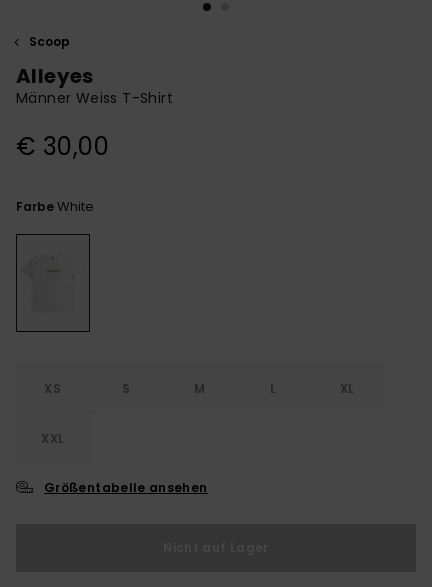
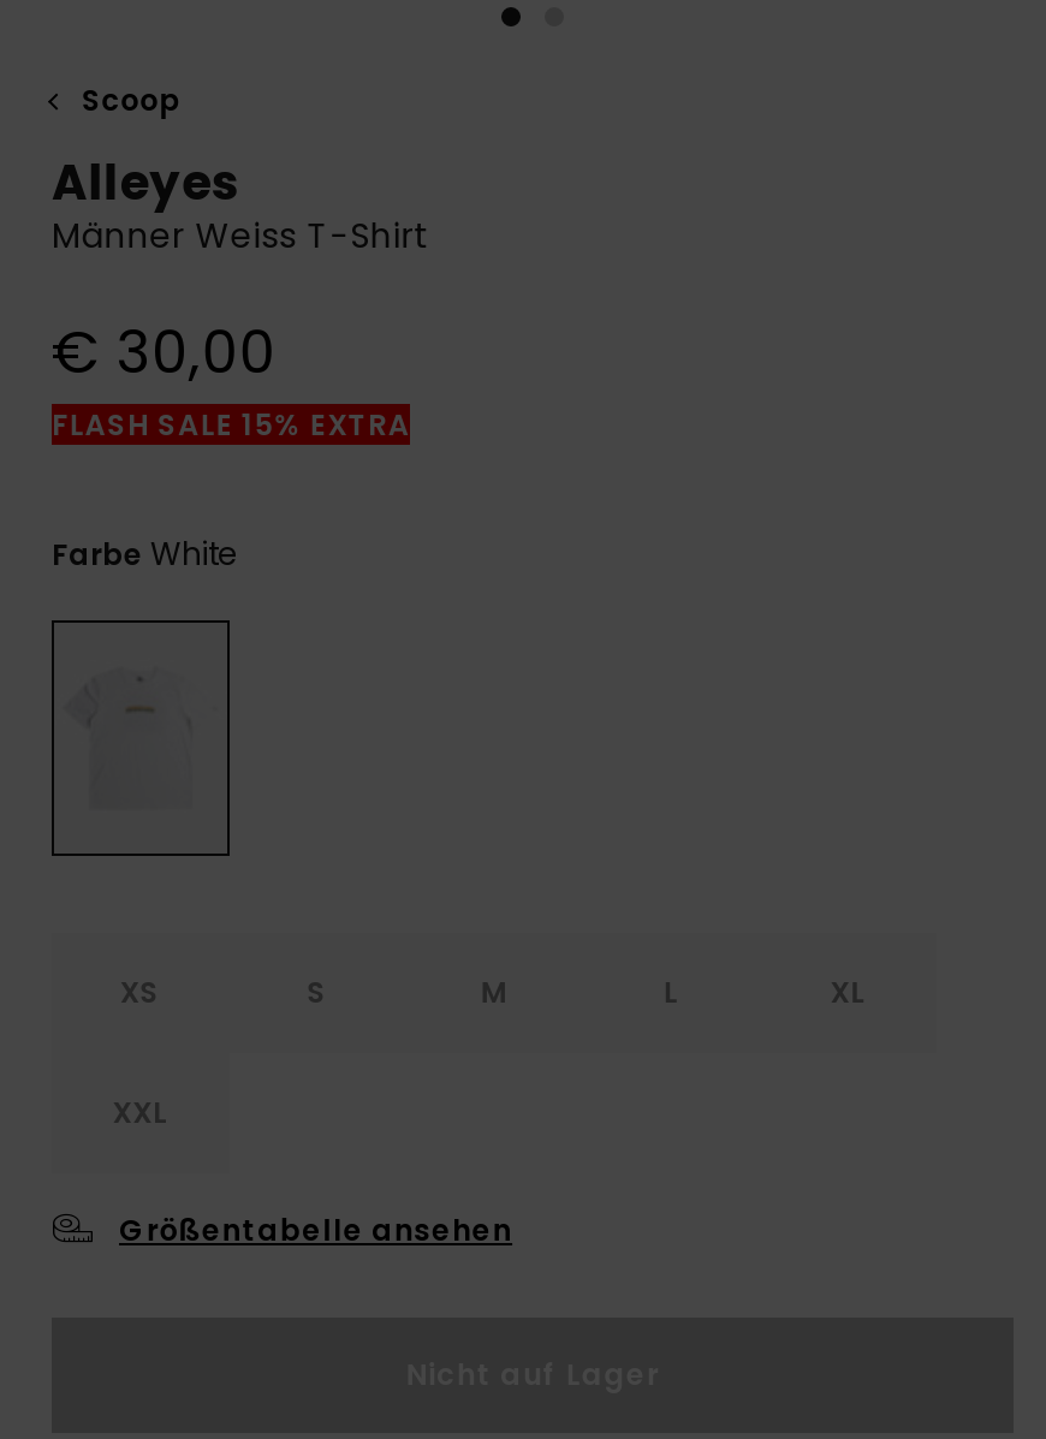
none -> [52,405,410,446] FLASH SALE 15% EXTRA

